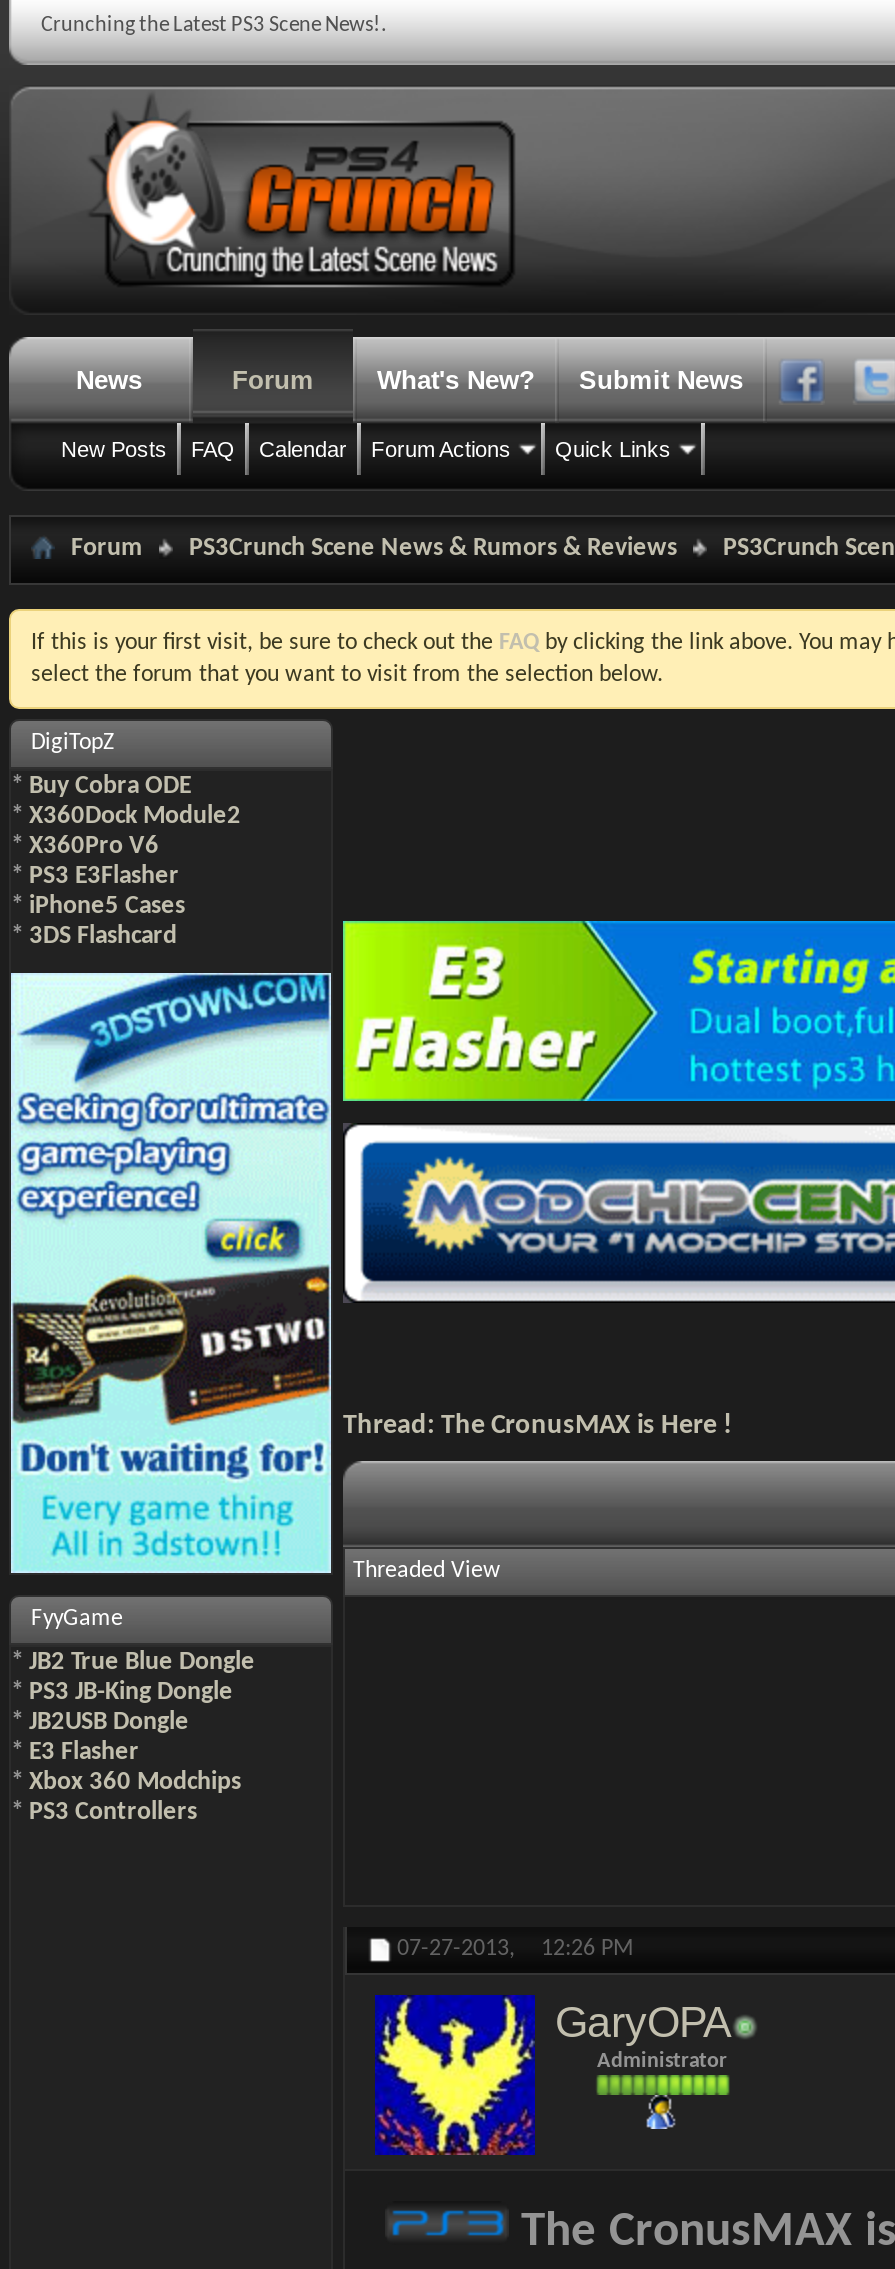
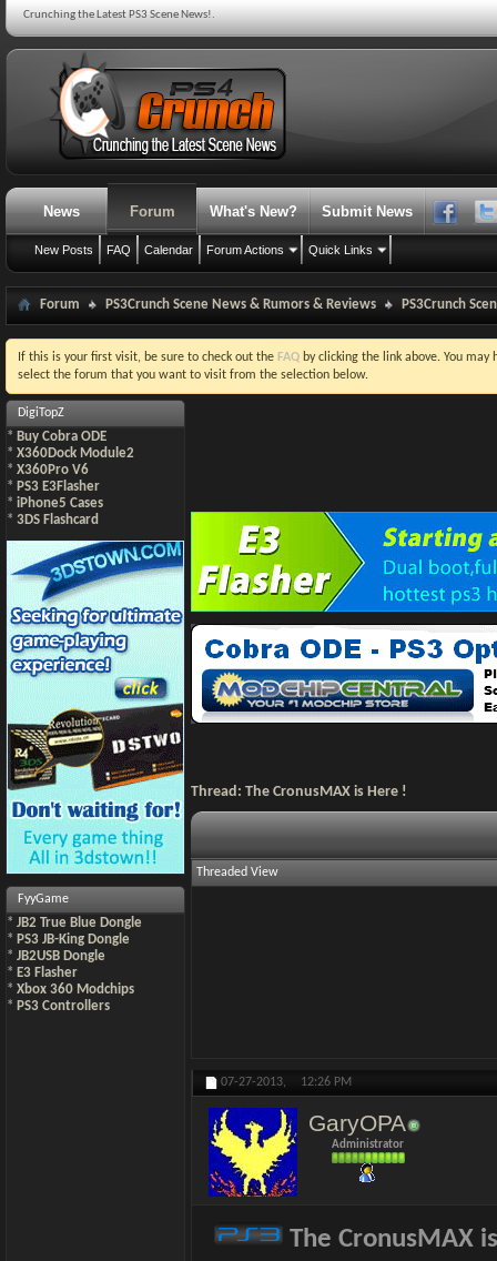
[359,1139,889,1299] [image] -> [201,634,494,720] [image]

